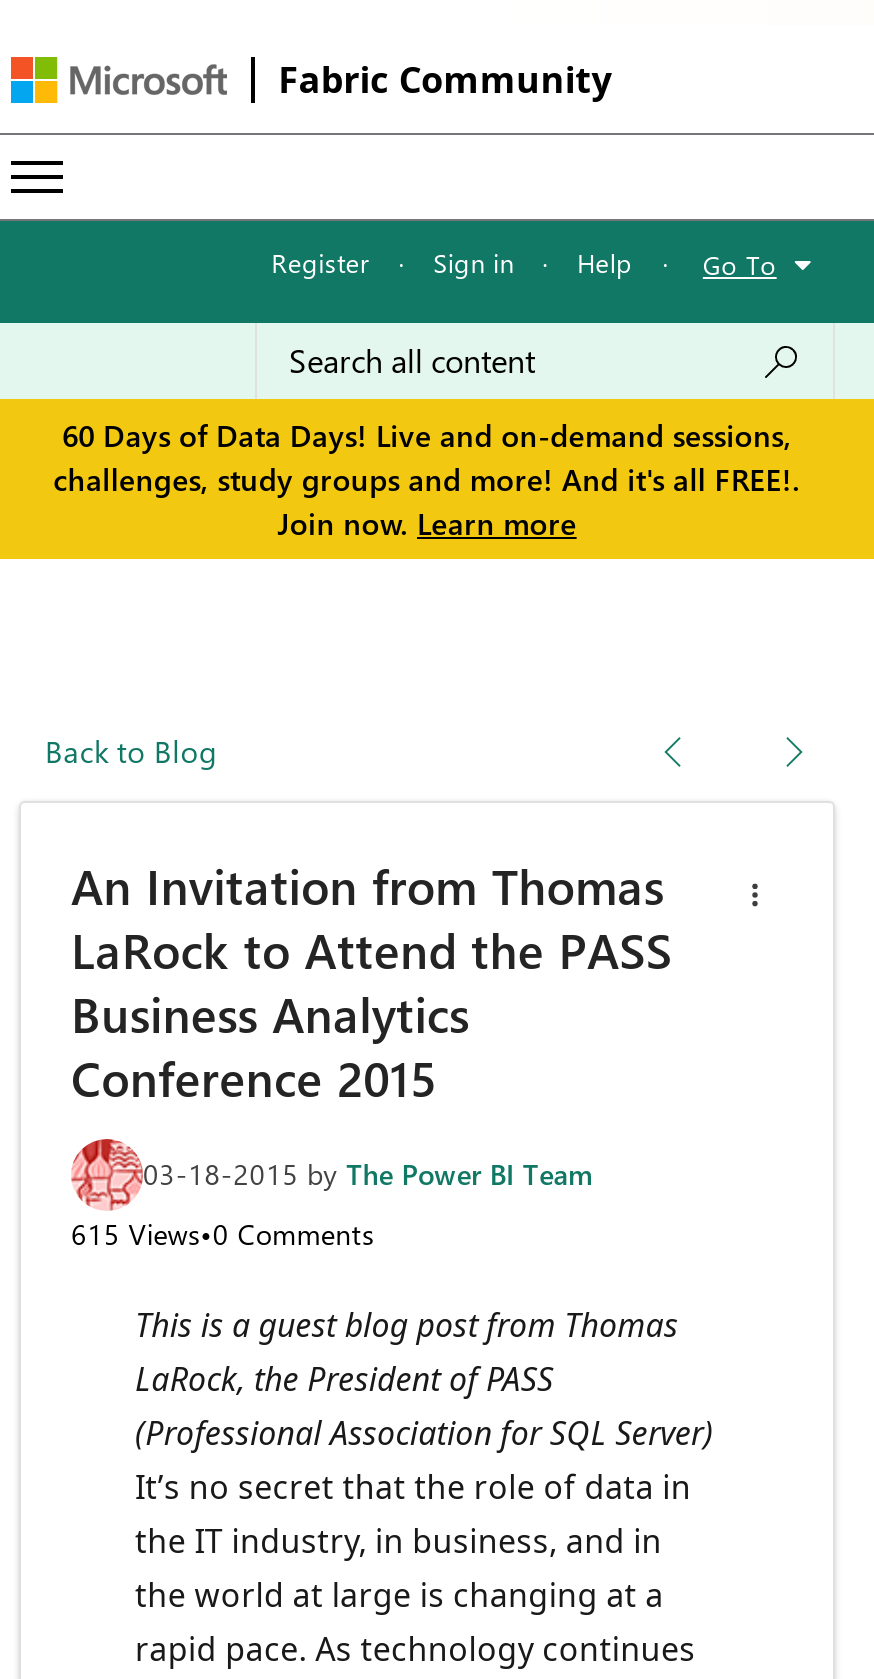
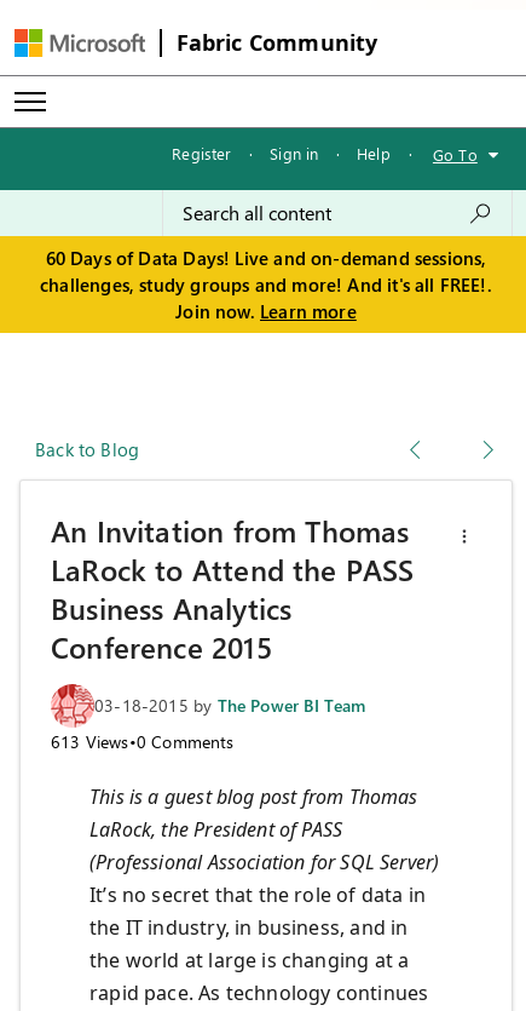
[71,1216,374,1254] 615 Views•0 Comments -> [51,731,234,754] 613 Views•0 Comments

